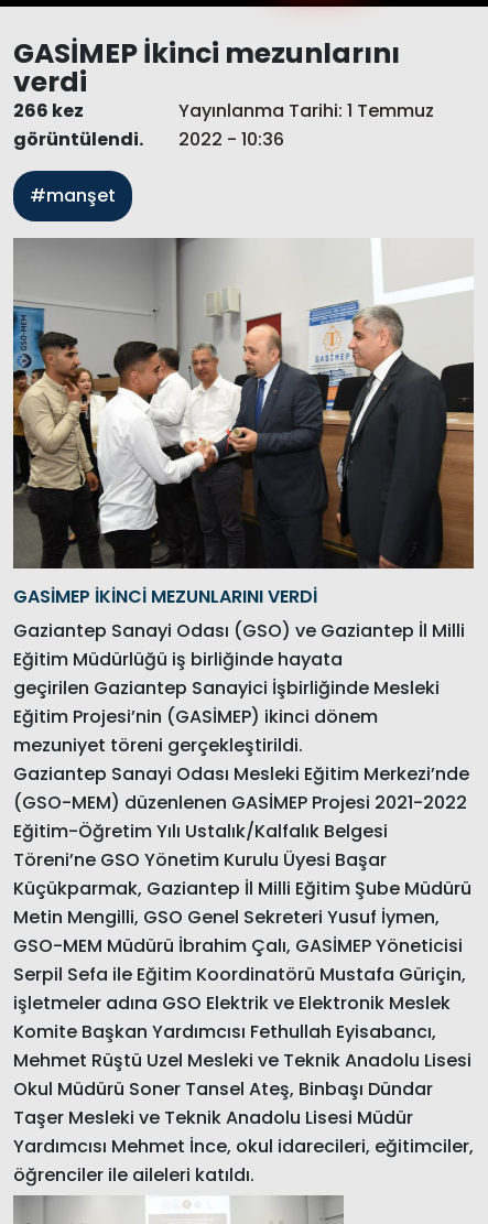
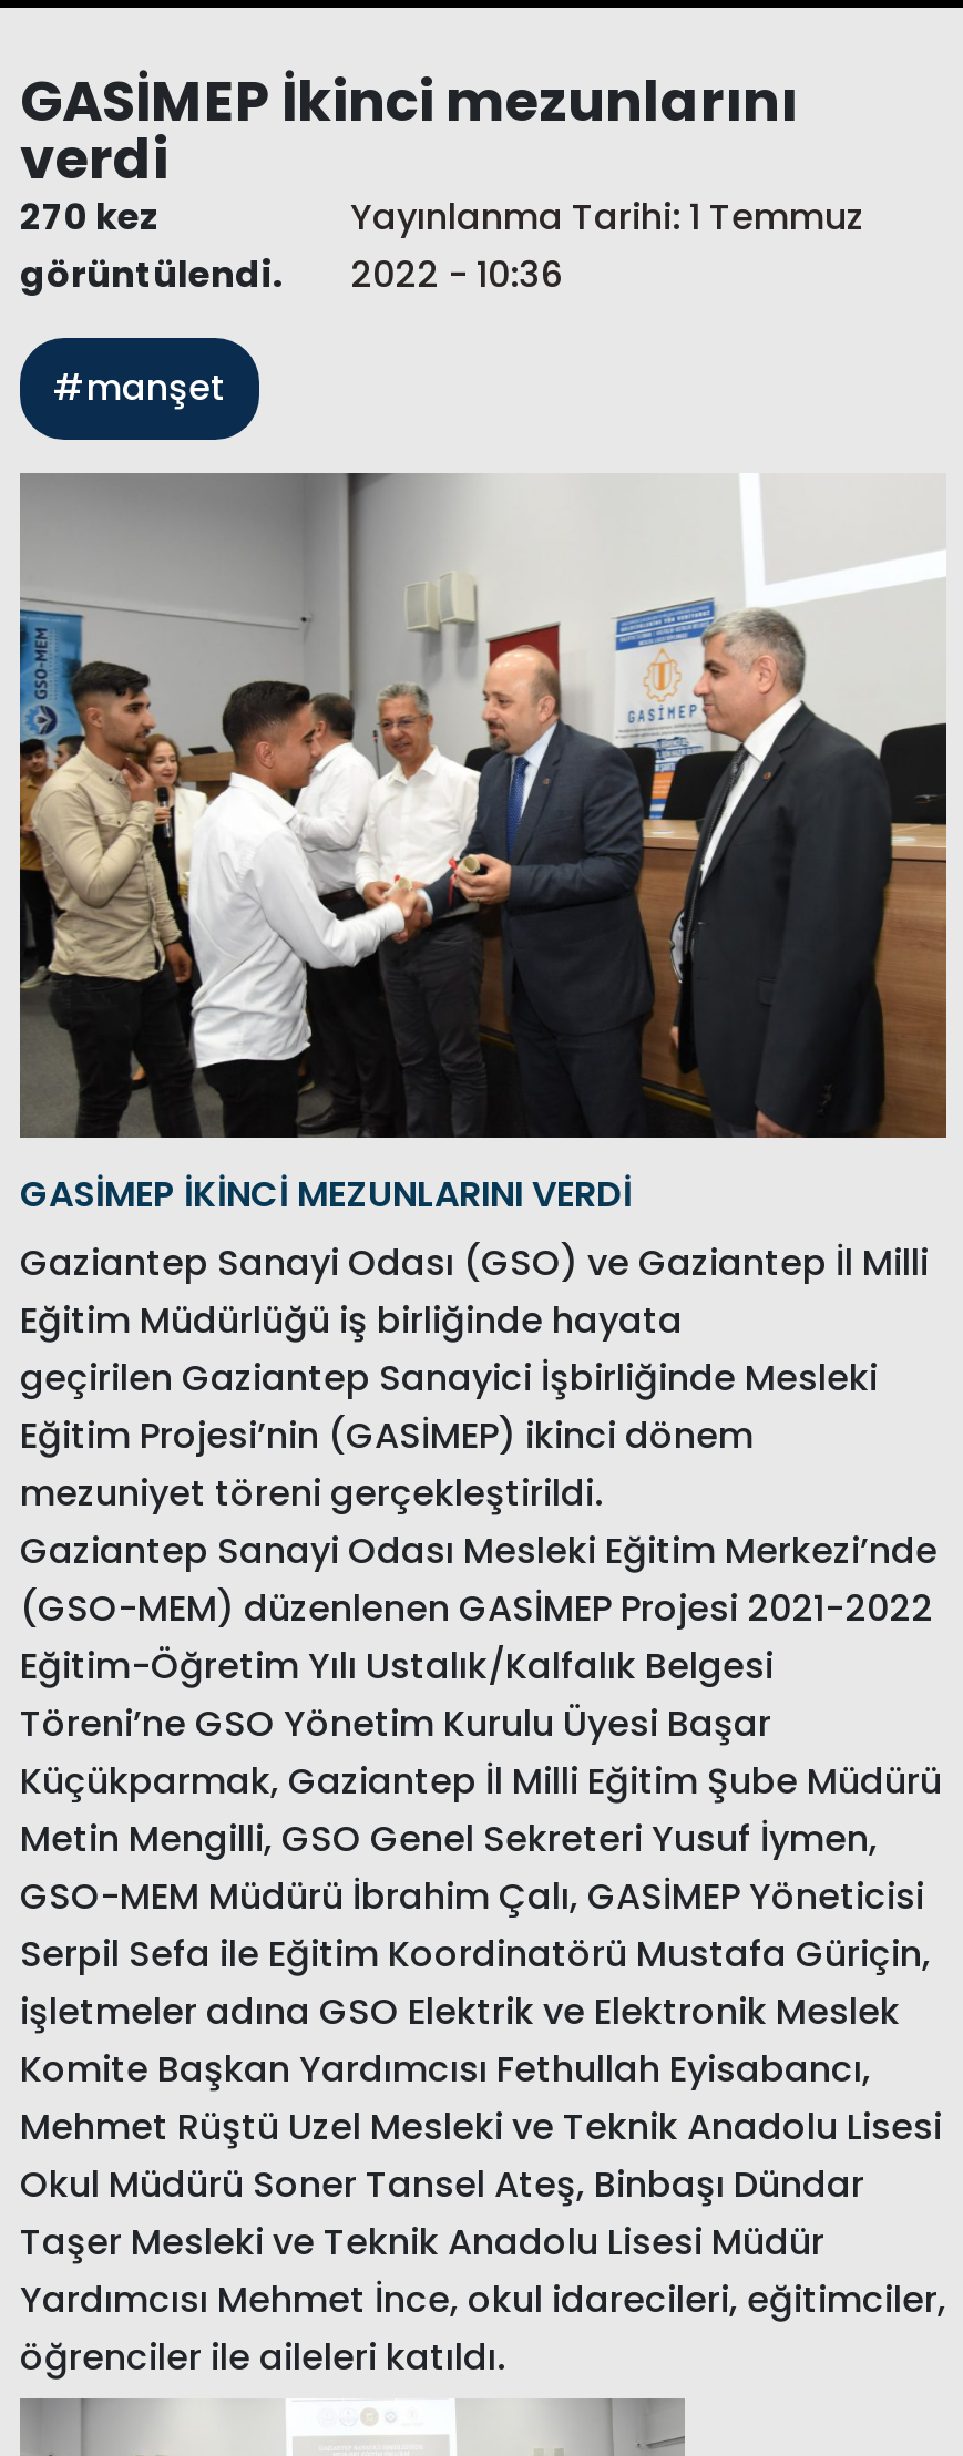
[13,98,84,123] 266 kez -> [20,192,160,243] 270 kez

